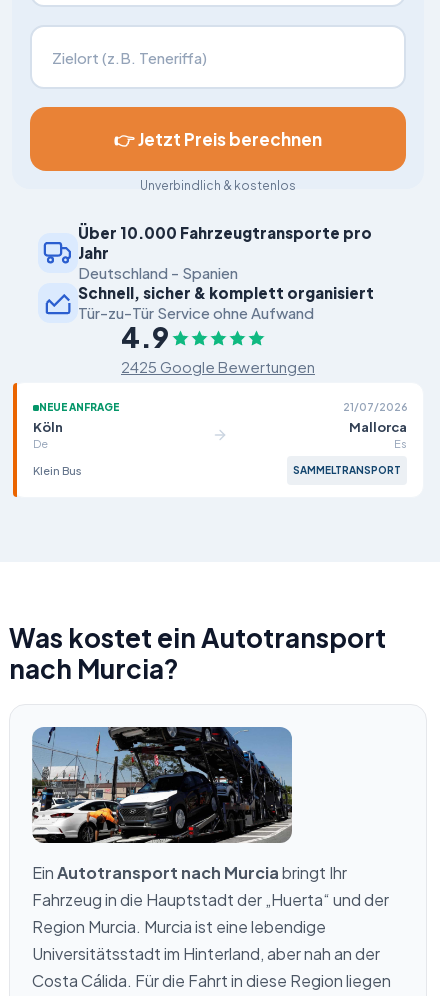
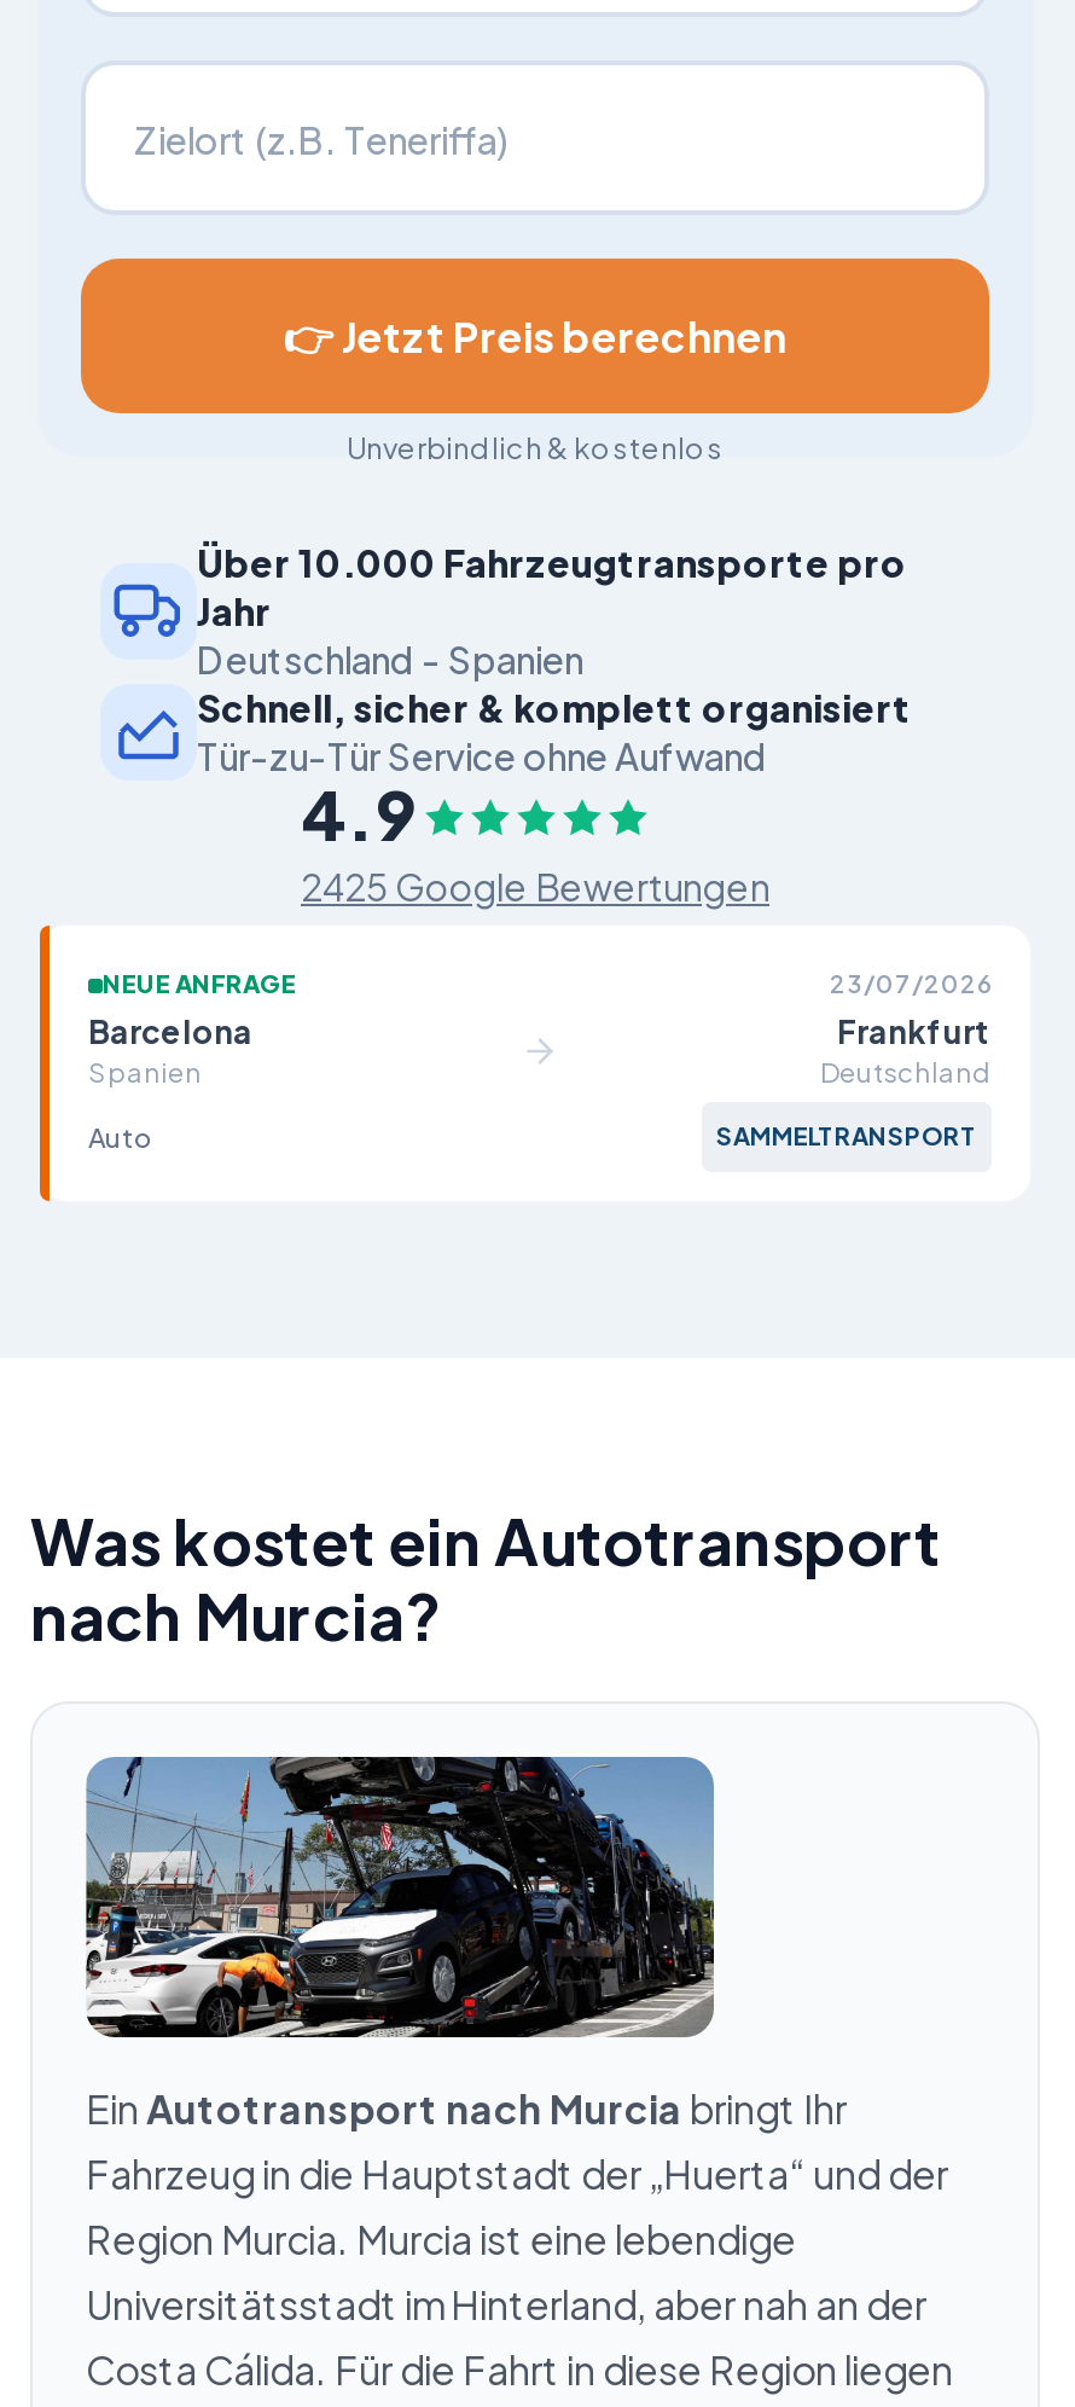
[33,401,407,450] 21/07/2026 | Köln | De -> [88,969,992,1087] 23/07/2026 | Barcelona | Spanien
[349,419,407,450] Mallorca | Es -> [820,1013,992,1087] Frankfurt | Deutschland
[33,464,82,477] Klein Bus -> [88,1121,151,1153] Auto

